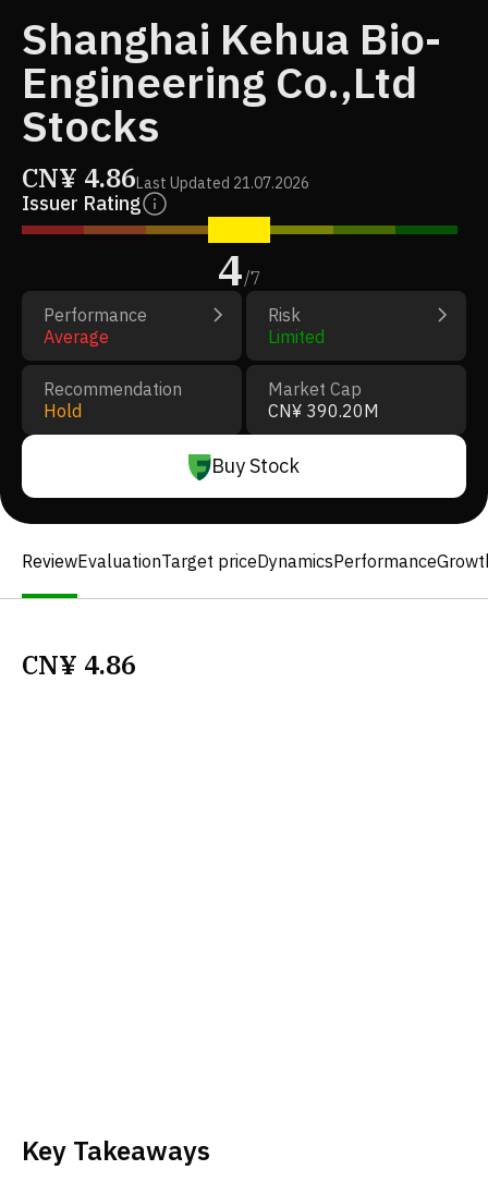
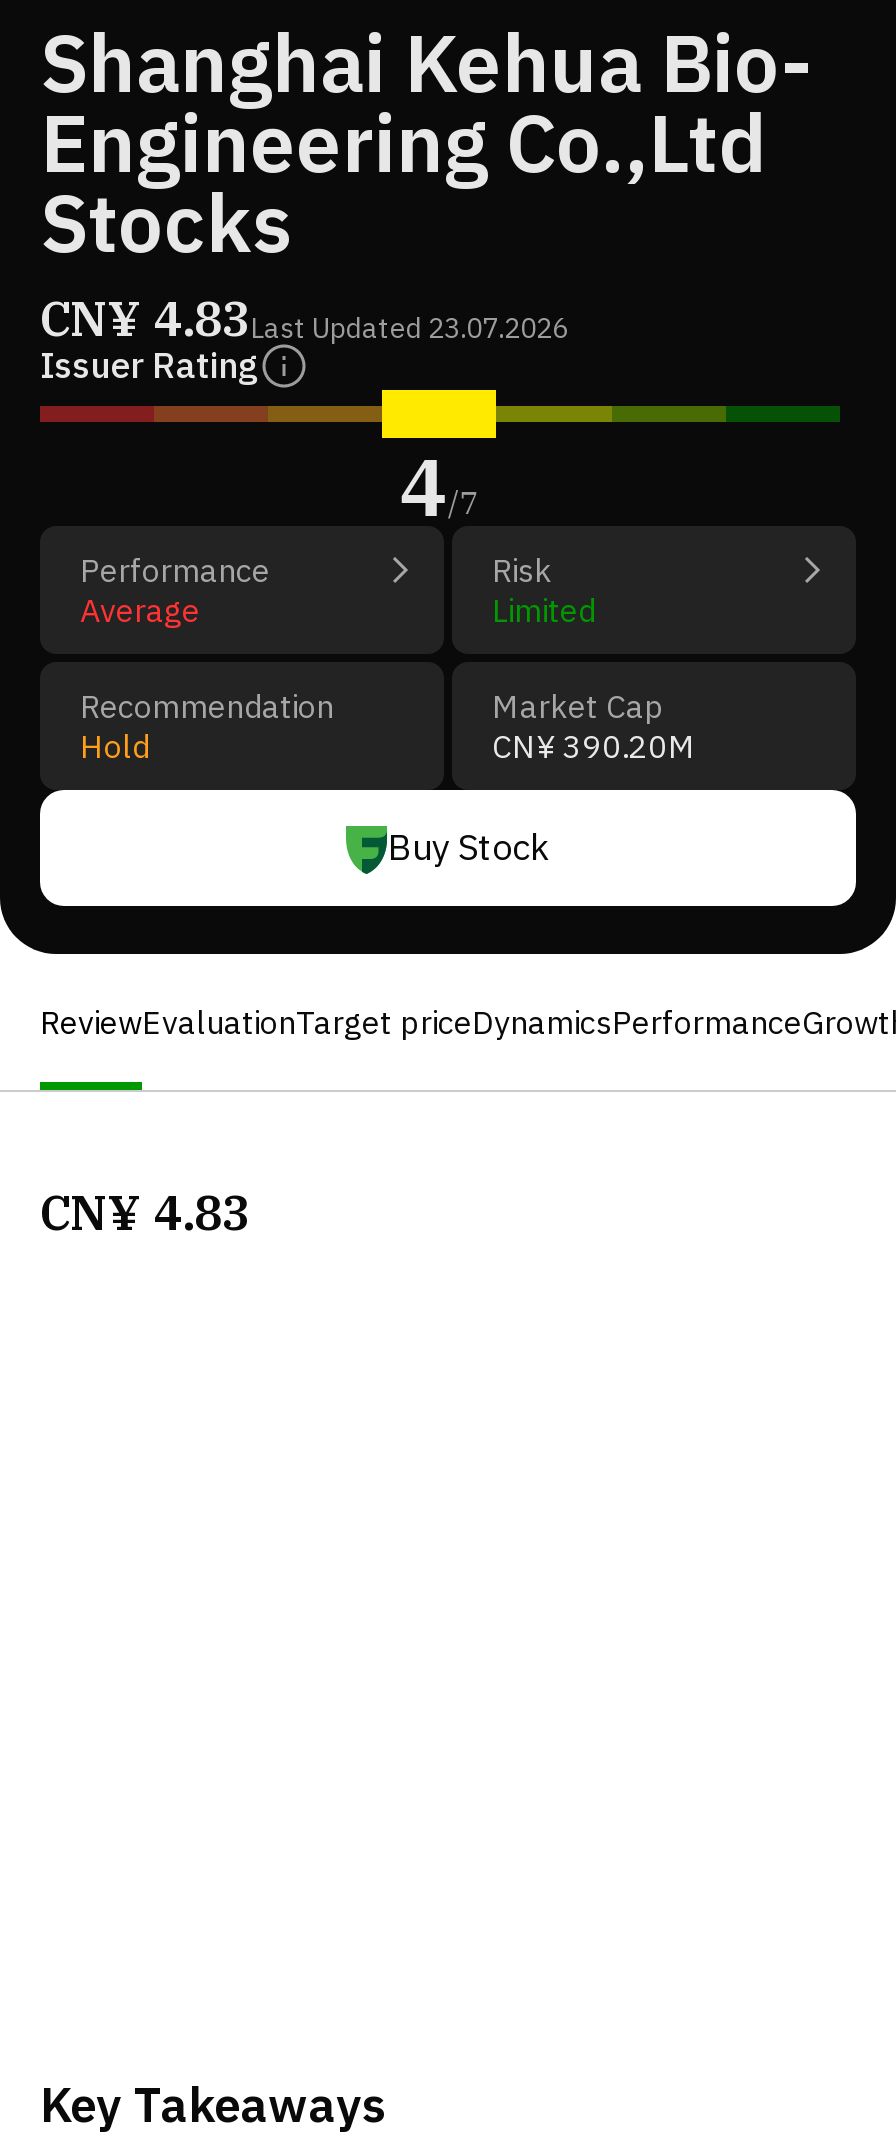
[22,160,309,195] CN¥ 4.86Last Updated 21.07.2026 -> [40,286,568,350] CN¥ 4.83Last Updated 23.07.2026
[22,647,136,682] CN¥ 4.86 -> [40,1180,250,1244] CN¥ 4.83

